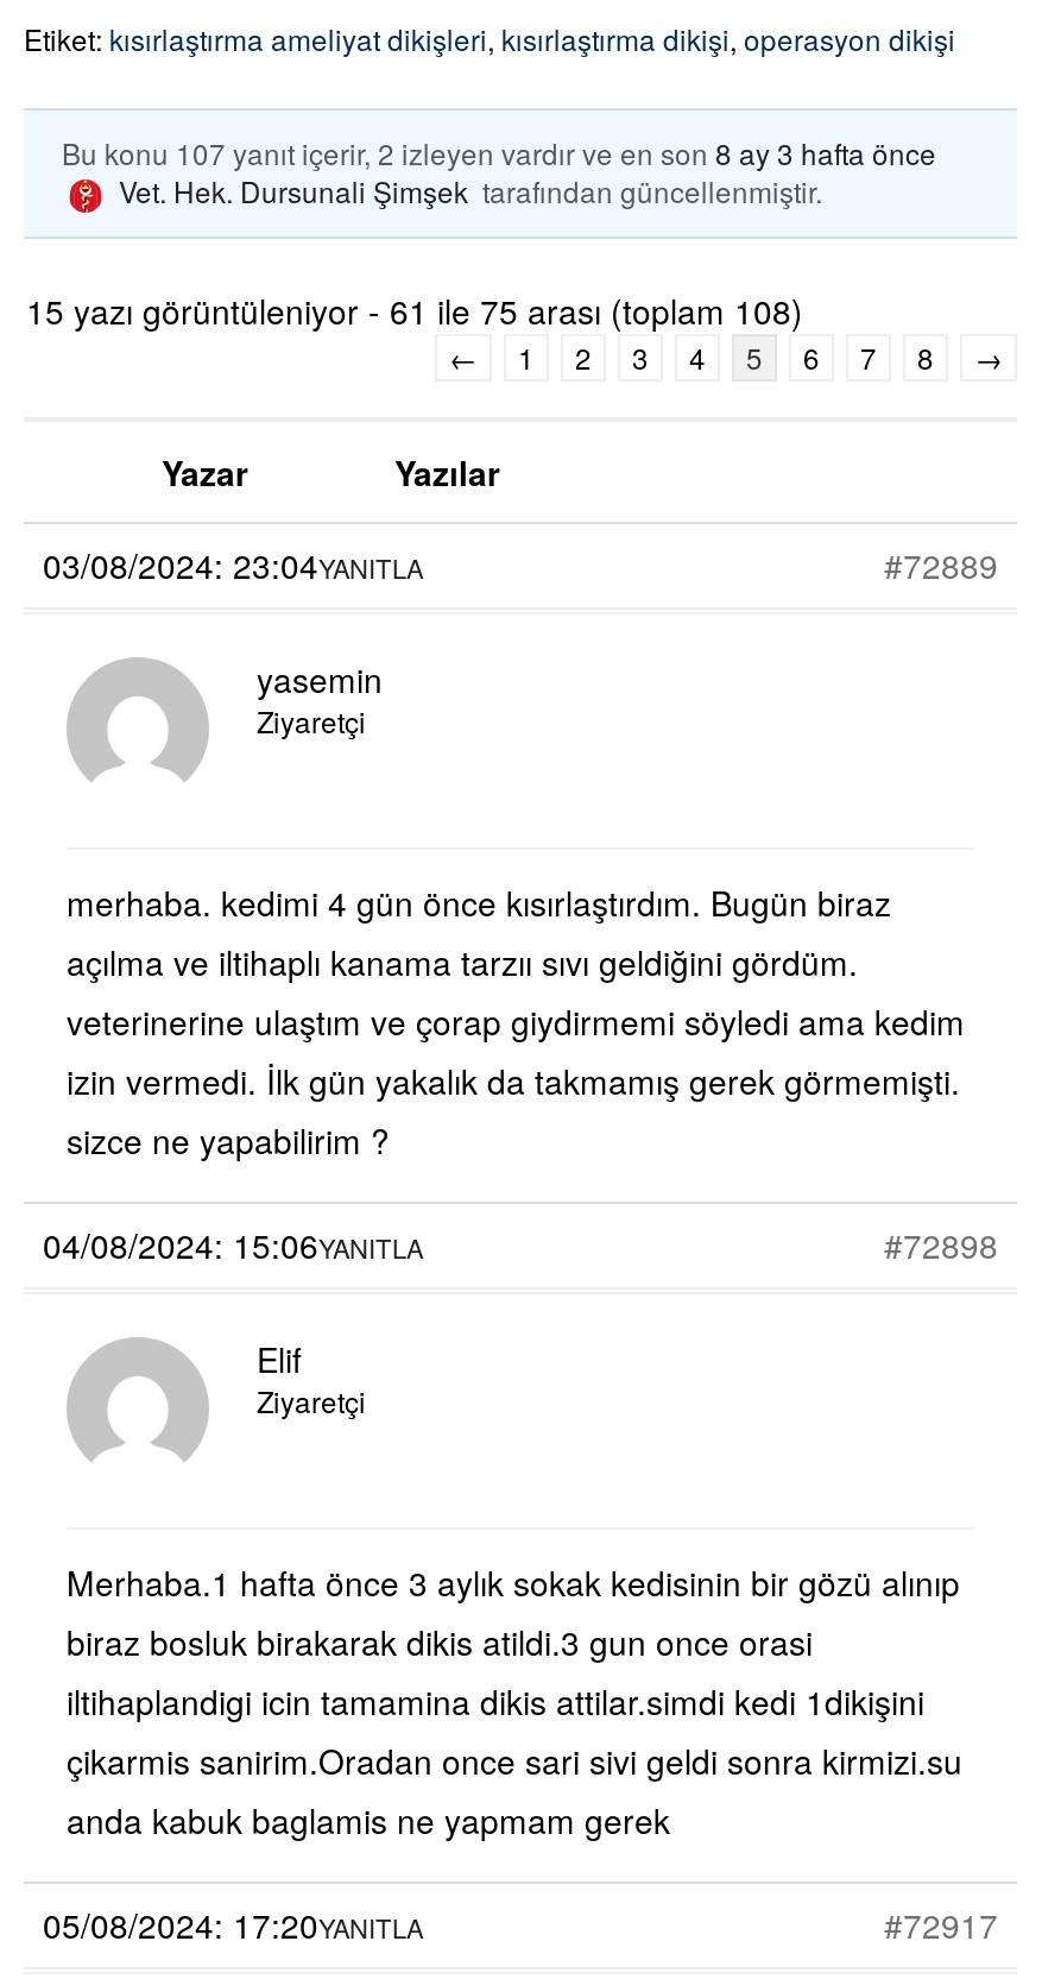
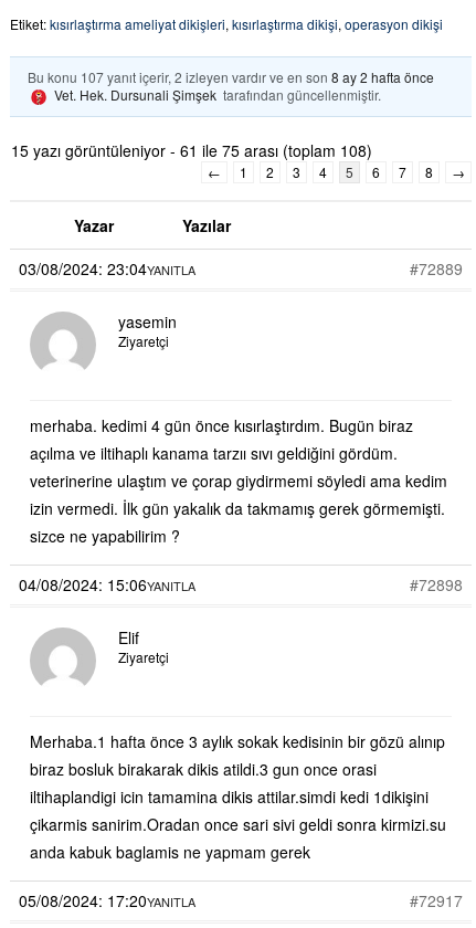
[62,132,936,172] Bu konu 107 yanıt içerir, 2 izleyen vardır ve en son 8 ay 3 hafta önce -> [28,67,434,86] Bu konu 107 yanıt içerir, 2 izleyen vardır ve en son 8 ay 2 hafta önce

